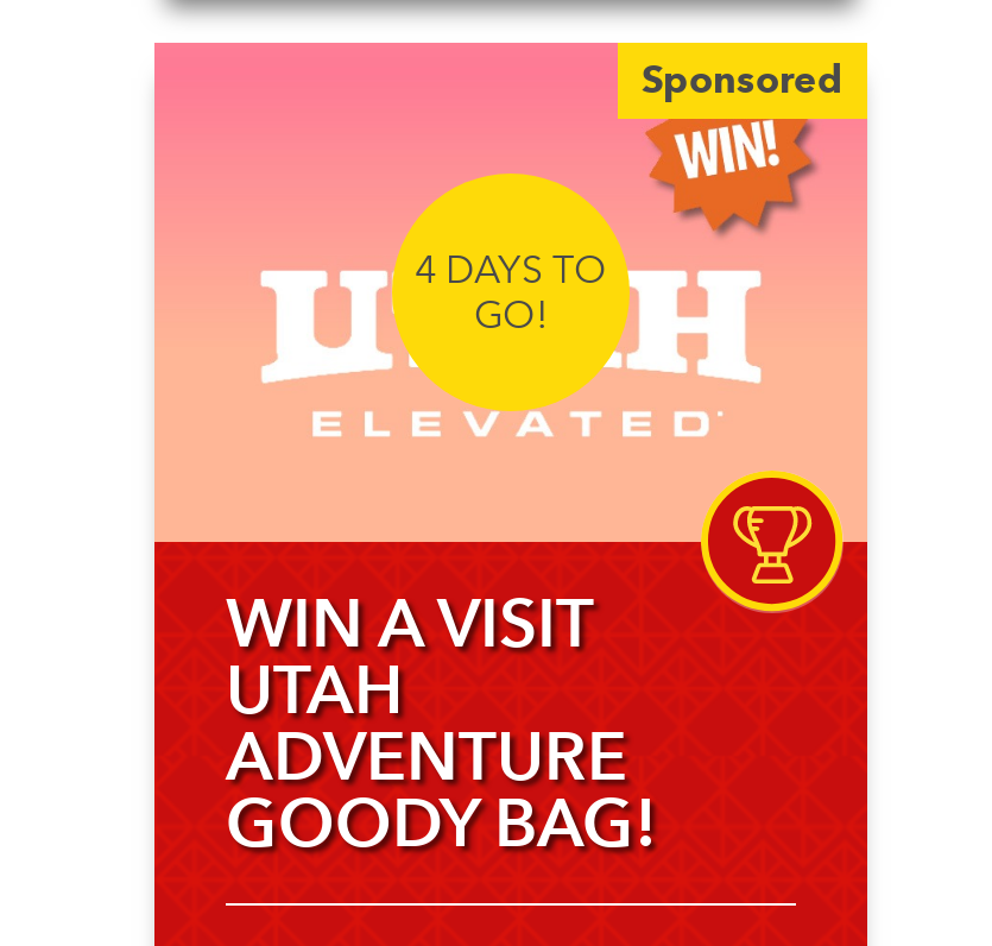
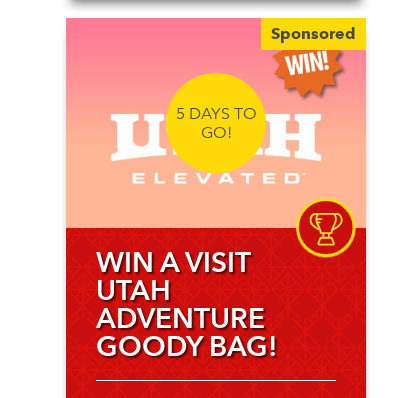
[415,248,607,293] 4 DAYS TO -> [175,104,256,123] 5 DAYS TO

